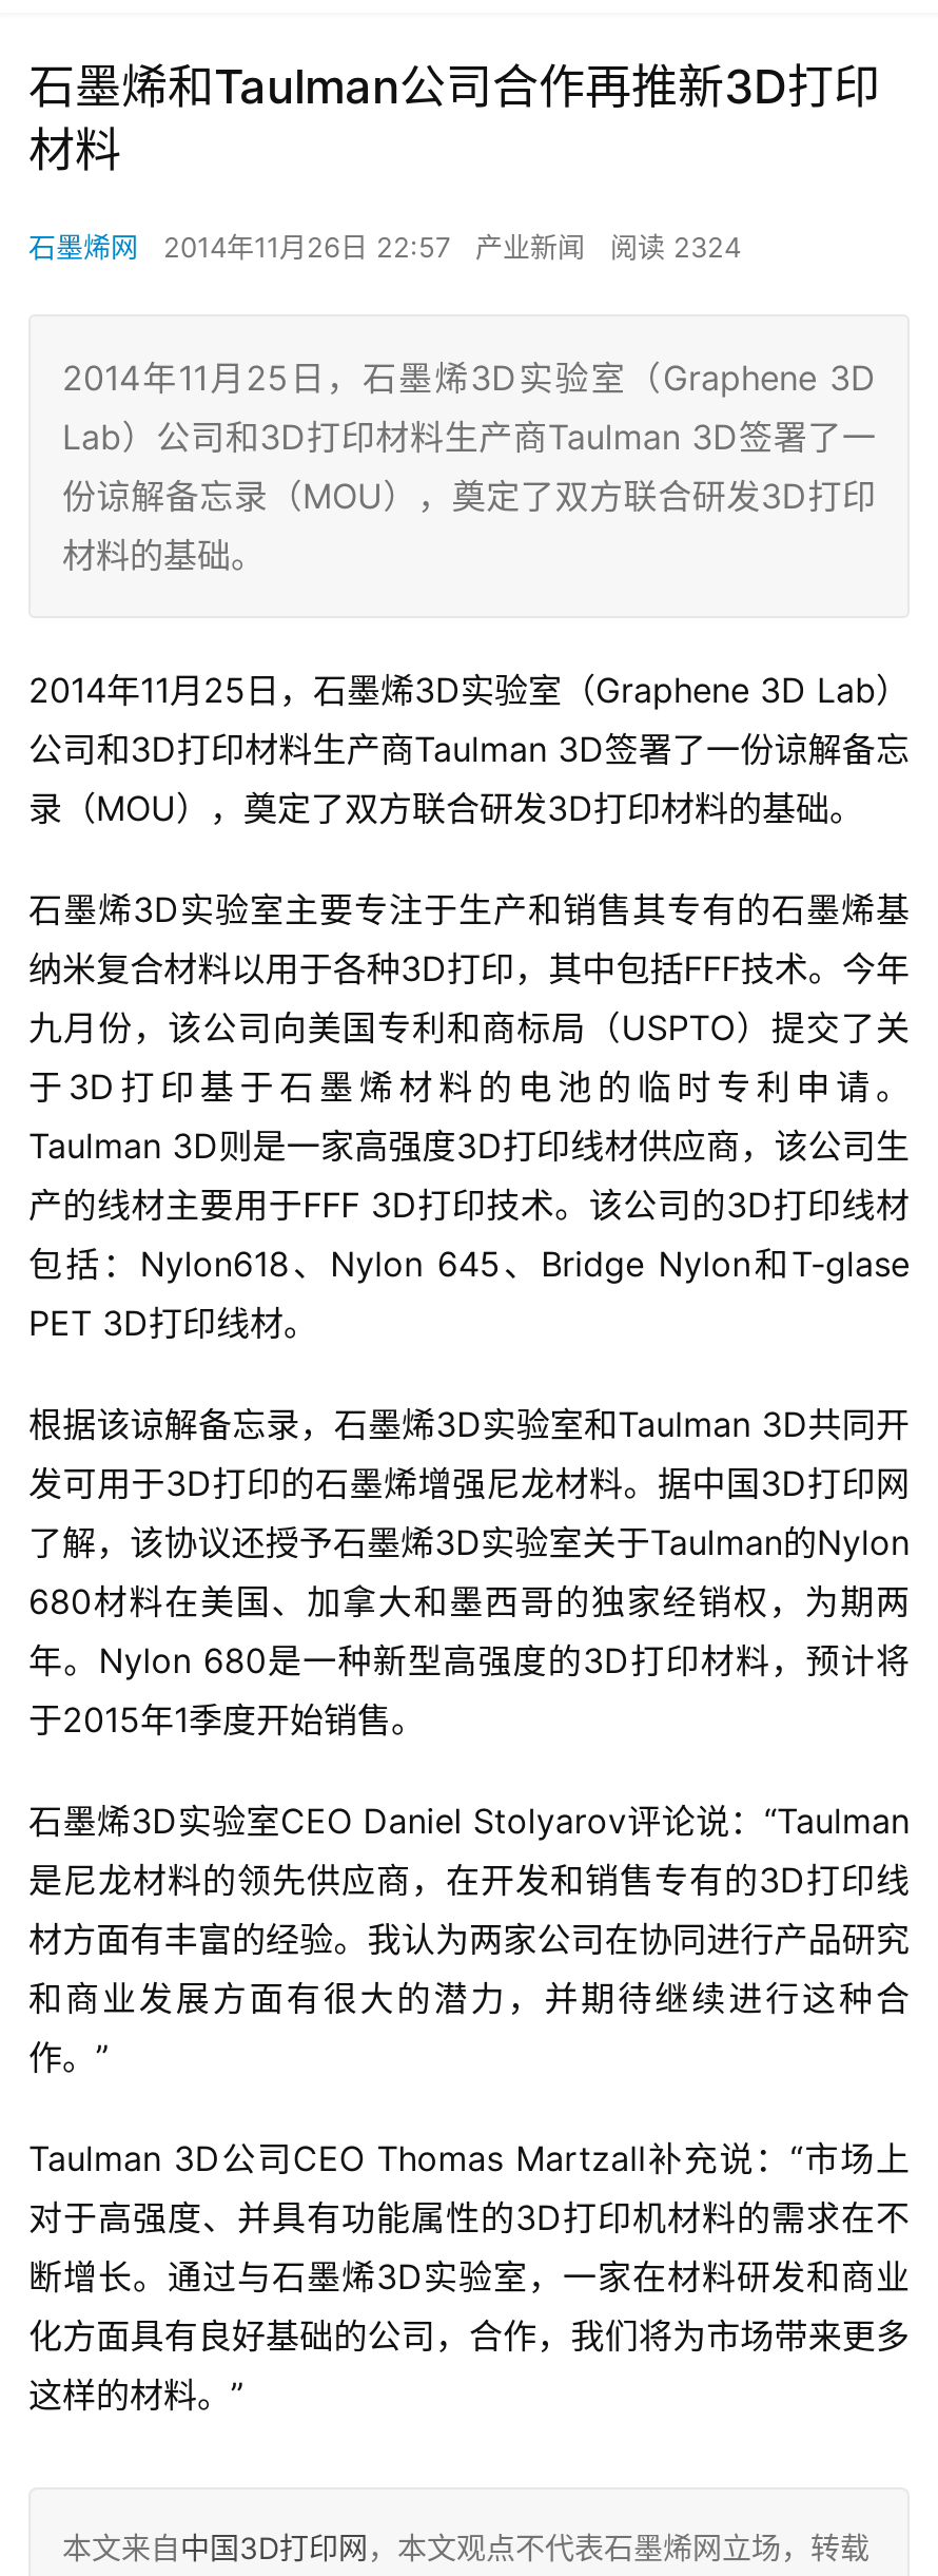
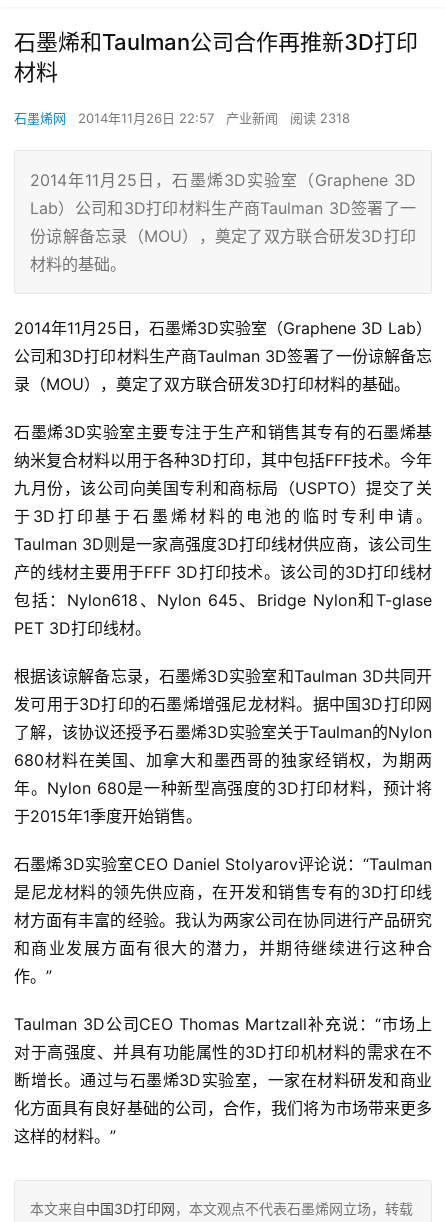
[28,230,741,264] 石墨烯网 2014年11月26日 22:57 产业新闻 阅读 2324 -> [14,110,350,126] 石墨烯网 2014年11月26日 22:57 产业新闻 阅读 2318

